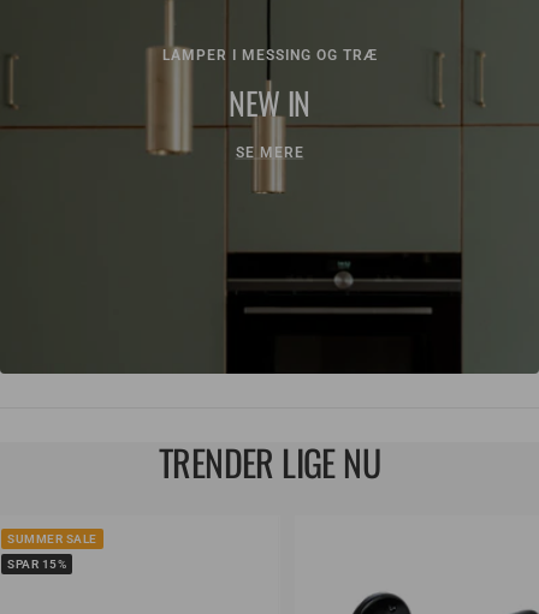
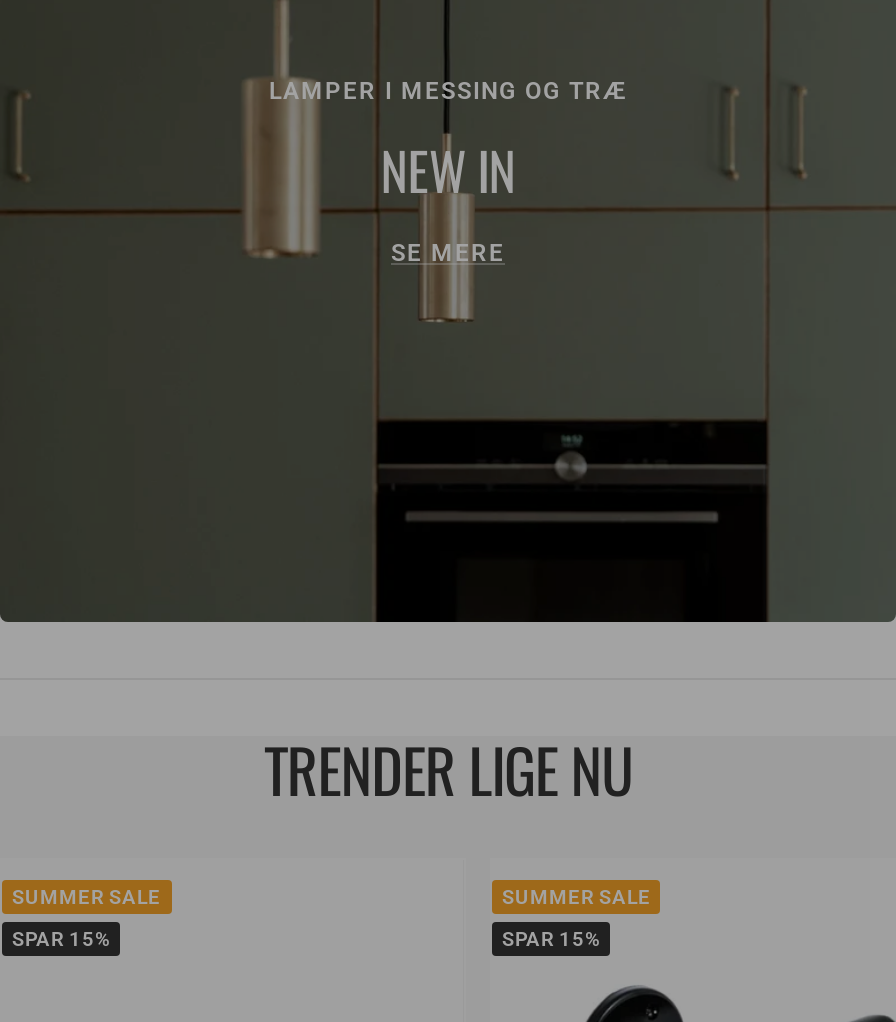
none -> [502,886,651,950] SUMMER SALE | SPAR 15%

